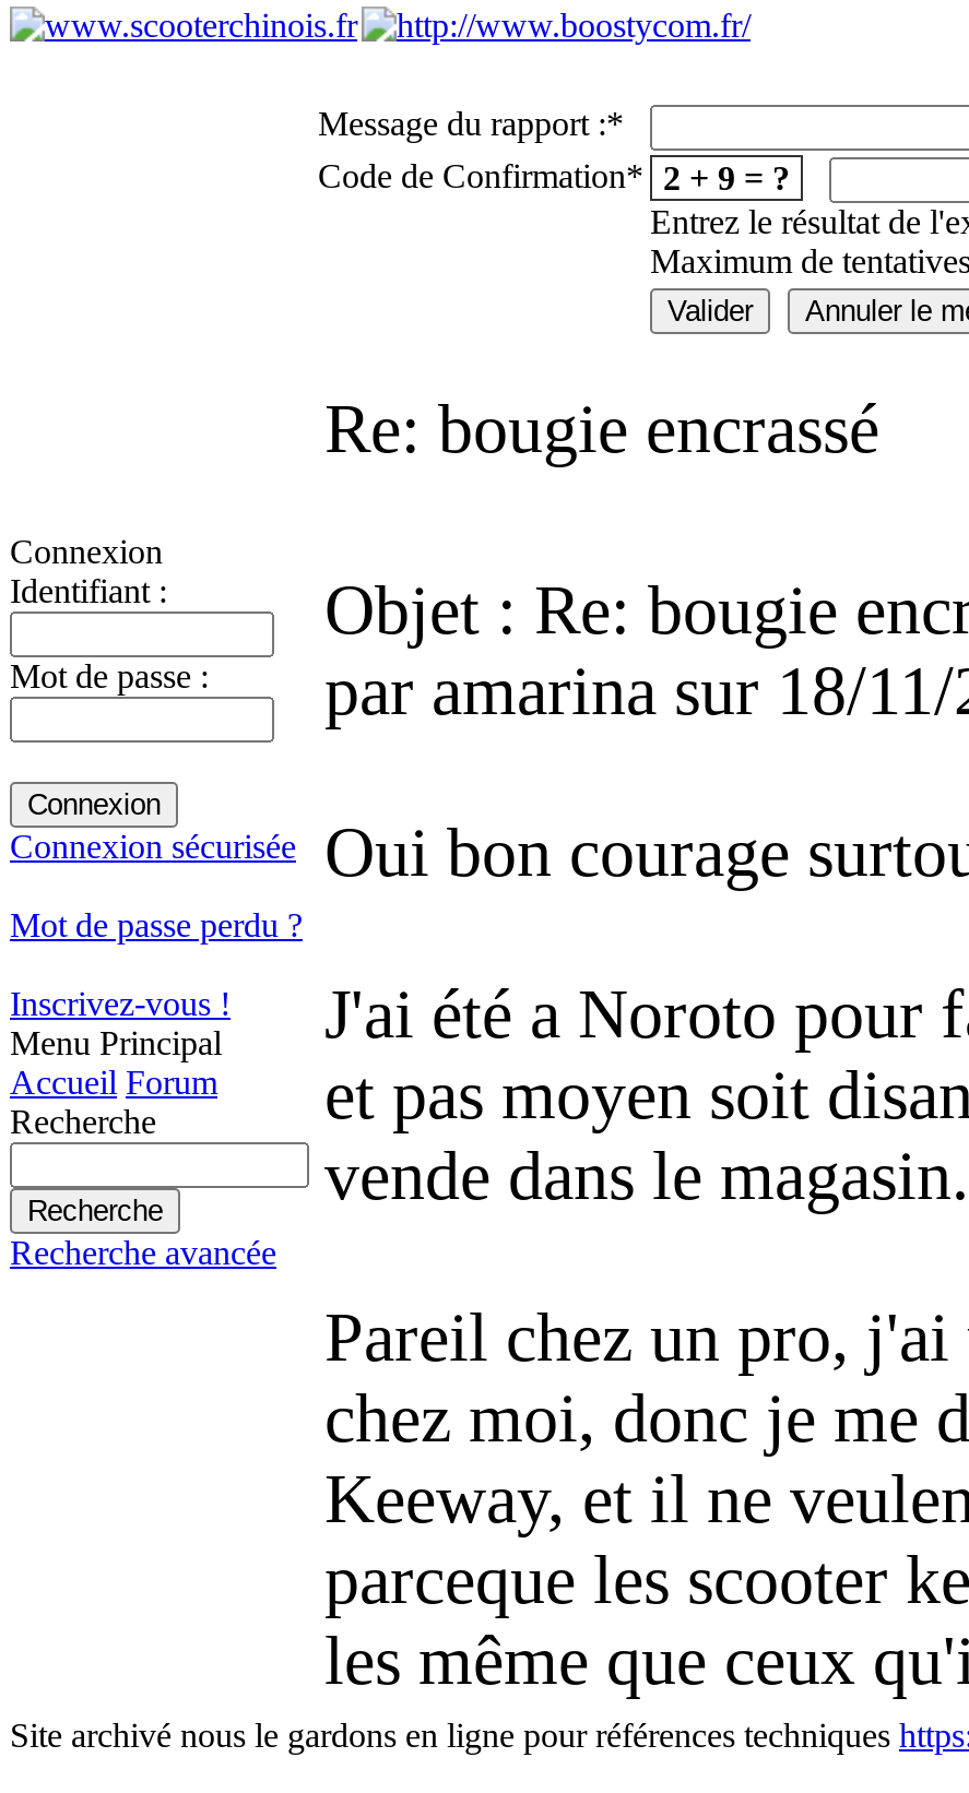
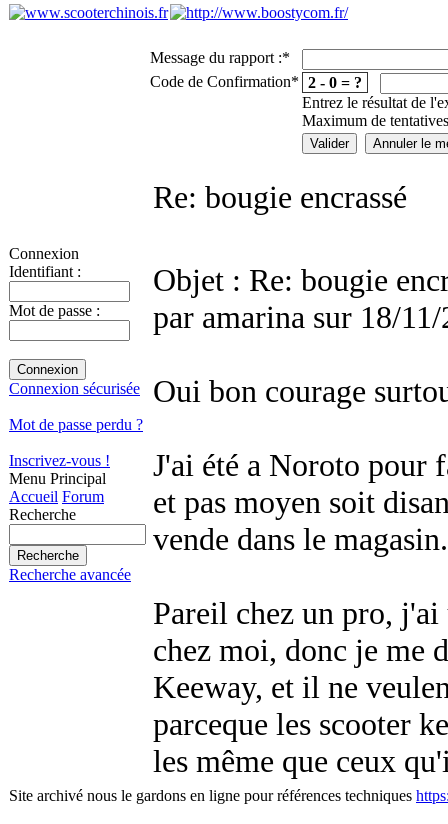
[318,157,790,197] Code de Confirmation* 2 + 9 = ? -> [150,73,362,91] Code de Confirmation* 2 - 0 = ?

